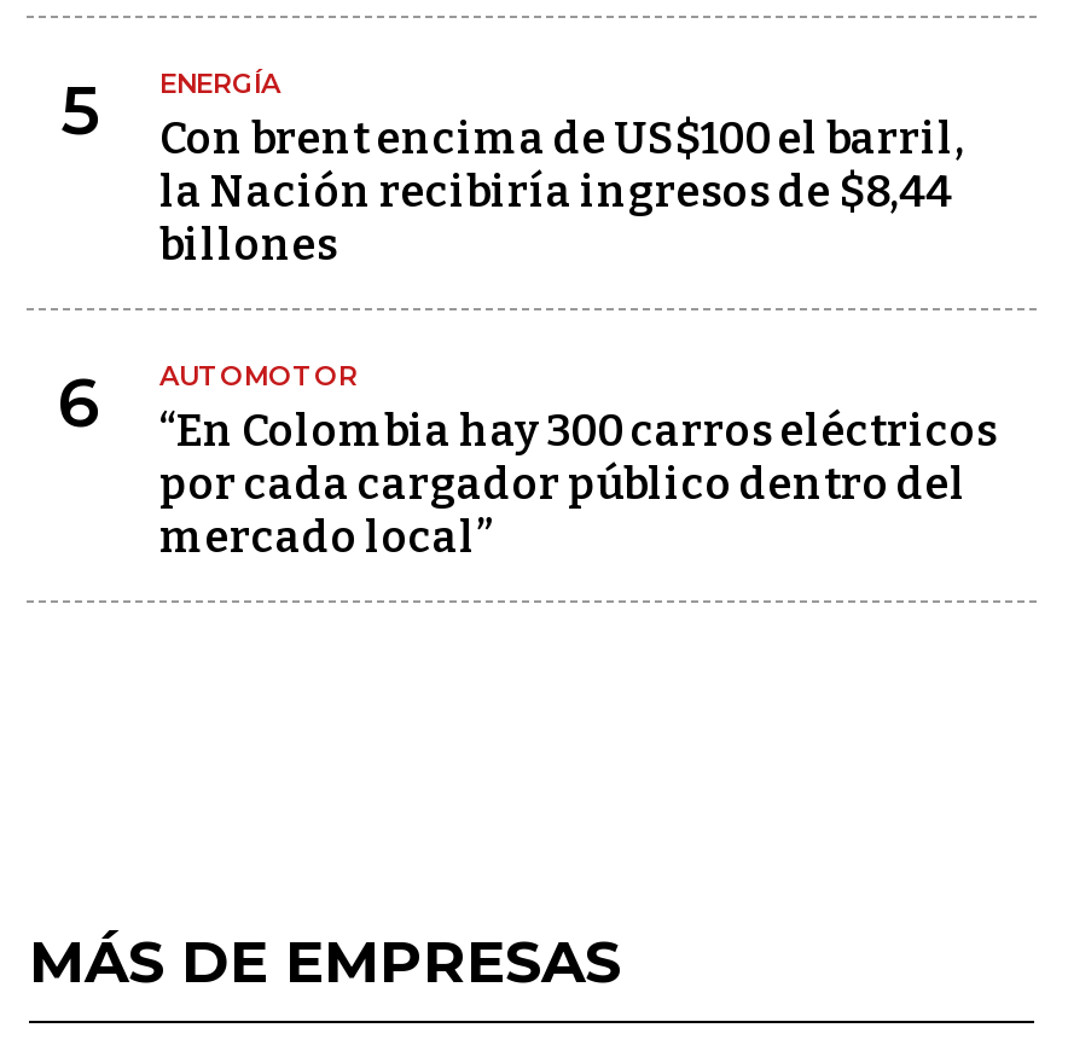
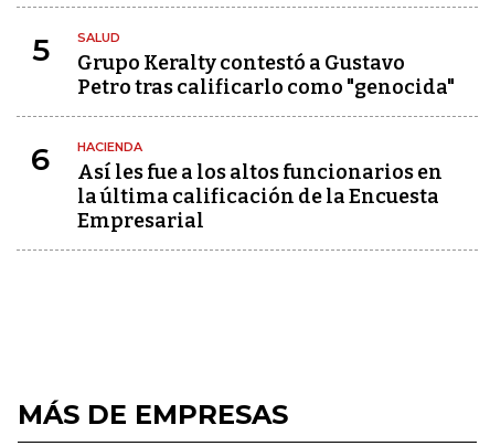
[159,66,964,272] ENERGÍA | Con brent encima de US$100 el barril, | la Nación recibiría ingresos de $8,44 | billones -> [77,30,455,99] SALUD | Grupo Keralty contestó a Gustavo | Petro tras calificarlo como "genocida"
[159,359,998,564] AUTOMOTOR | “En Colombia hay 300 carros eléctricos | por cada cargador público dentro del | mercado local” -> [77,139,443,233] HACIENDA | Así les fue a los altos funcionarios en | la última calificación de la Encuesta | Empresarial

